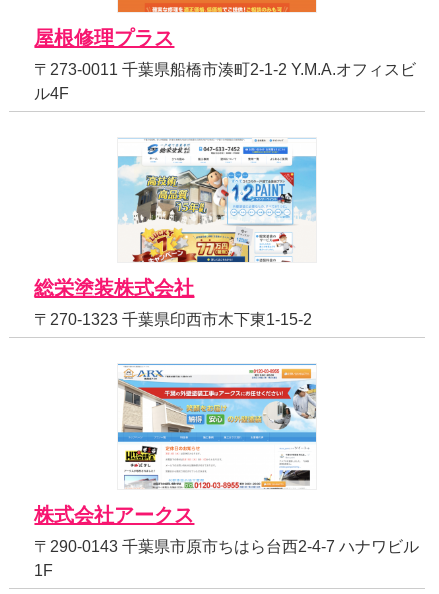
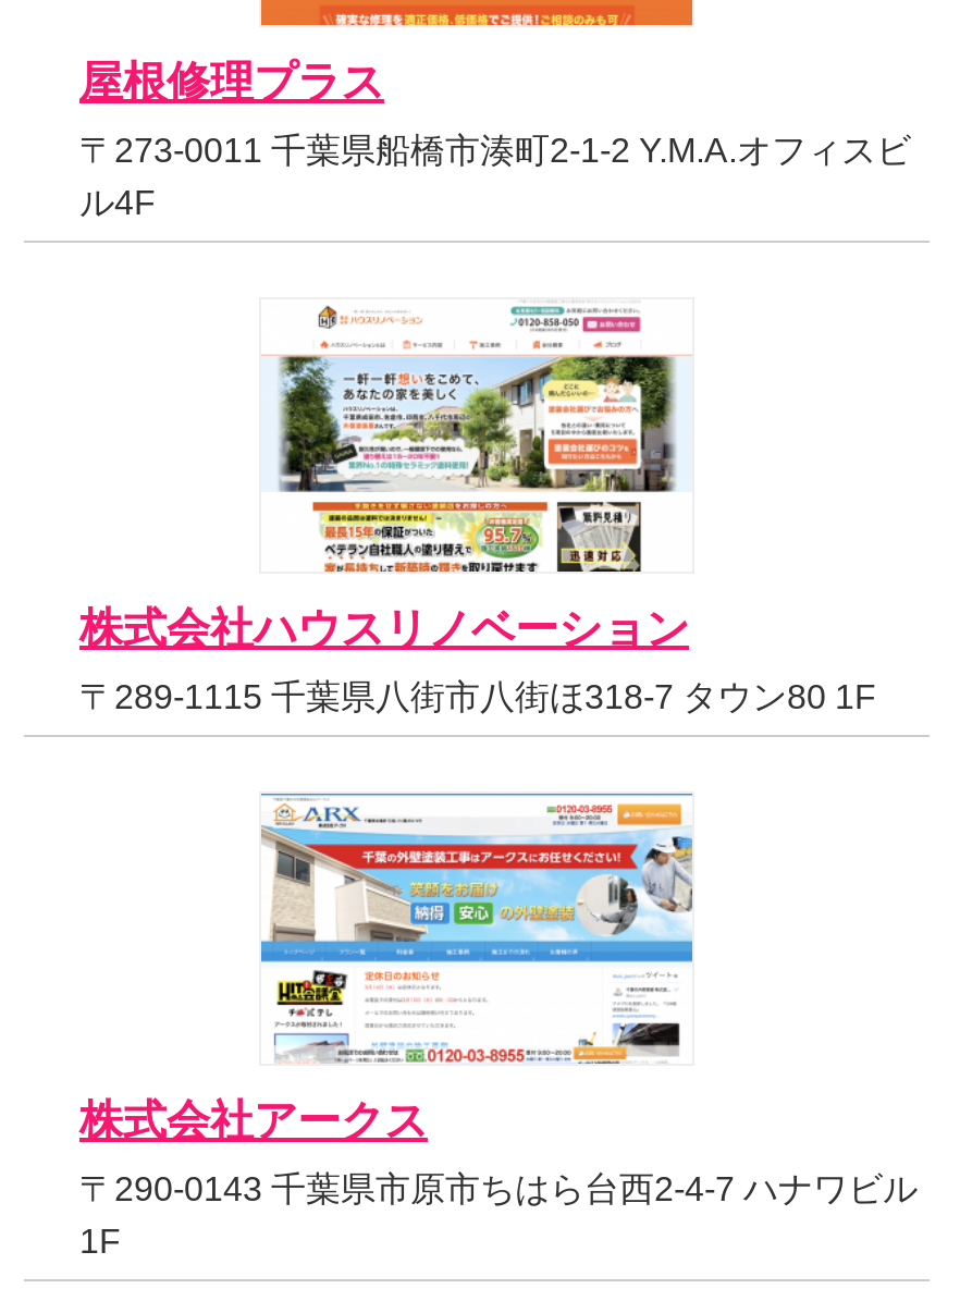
[34,138,317,299] [image] | 総栄塗装株式会社 -> [79,299,692,651] [image] | 株式会社ハウスリノベーション
[34,311,312,328] 〒270-1323 千葉県印西市木下東1-15-2 -> [79,677,876,714] 〒289-1115 千葉県八街市八街ほ318-7 タウン80 1F

